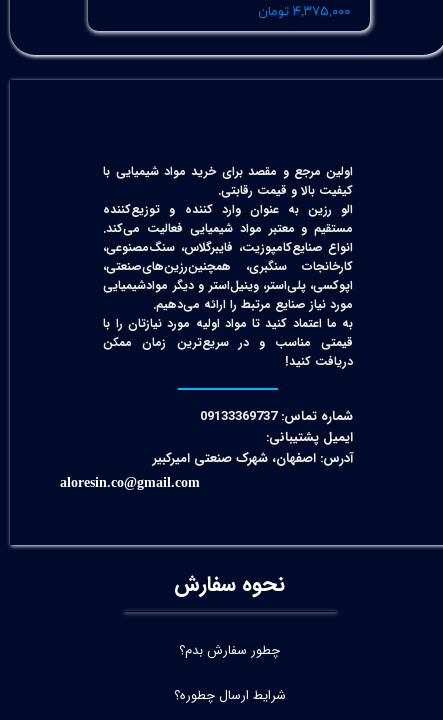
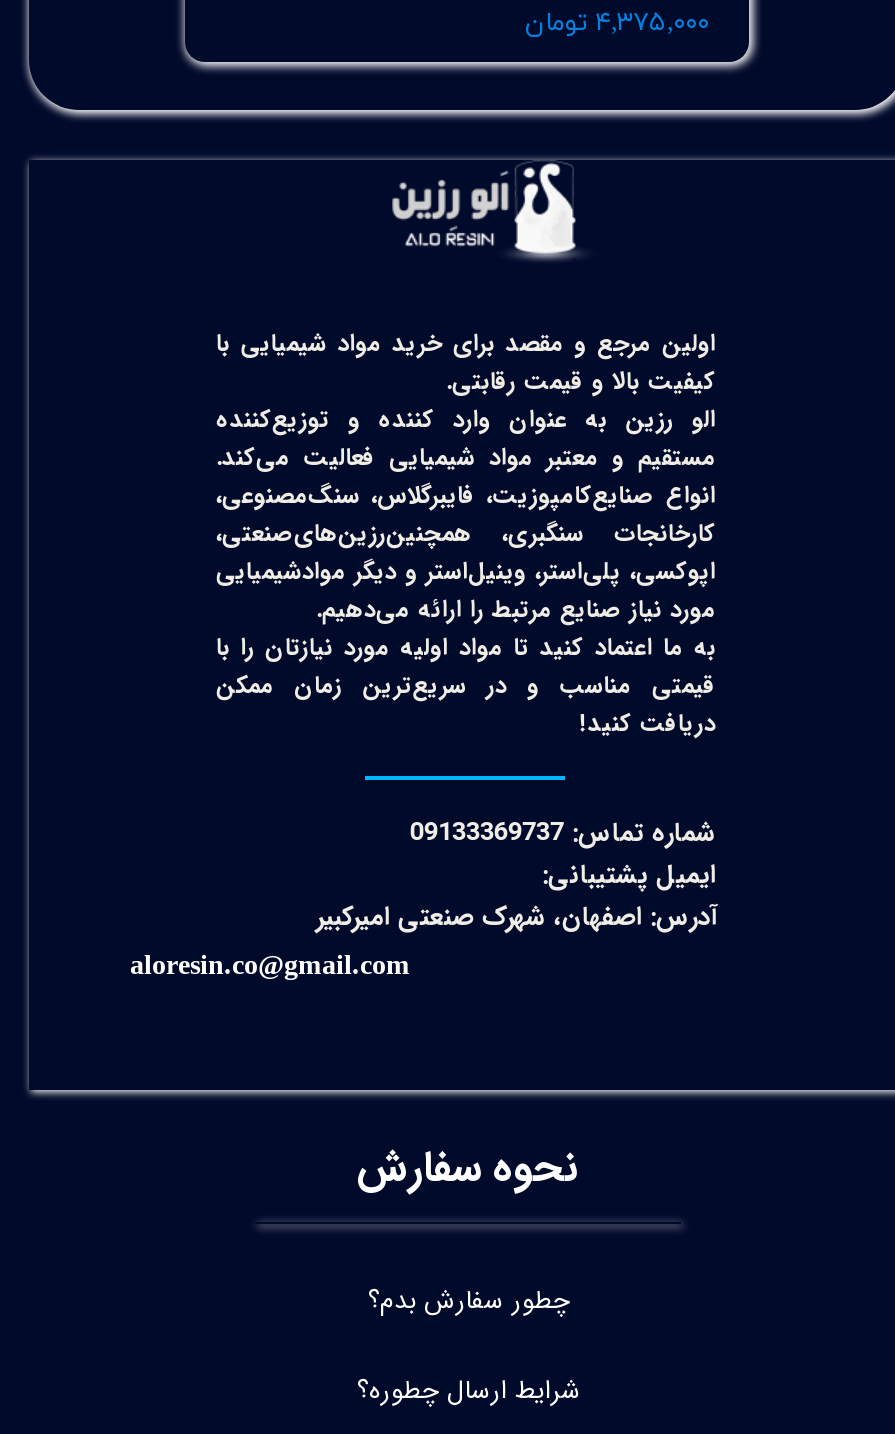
none -> [389,160,581,262] [image]

